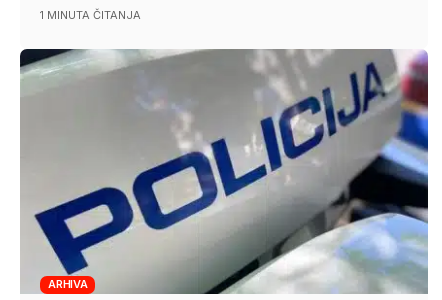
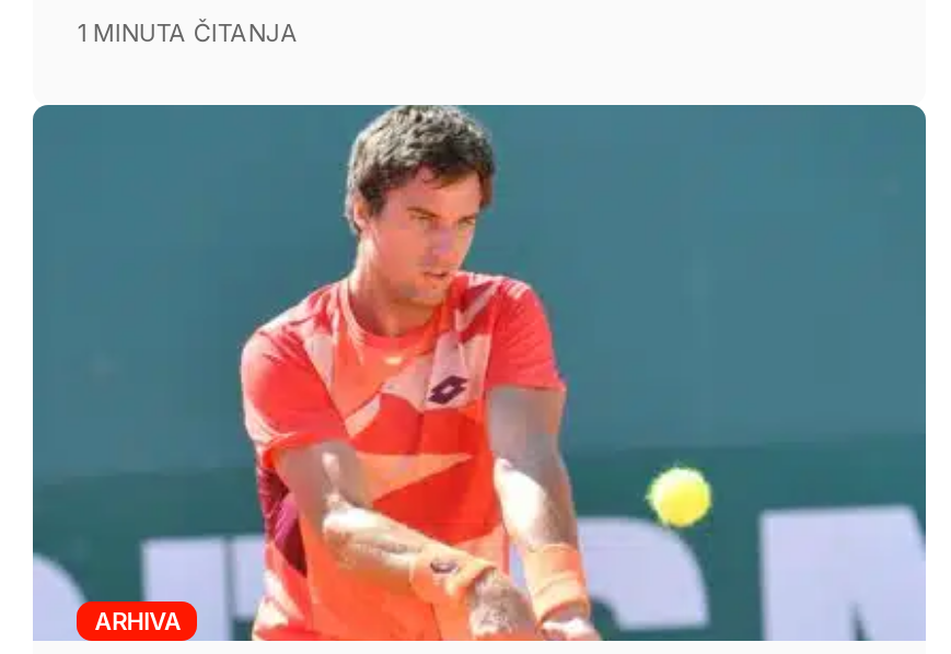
[20,48,429,295] [image] -> [31,102,928,644] [image]

